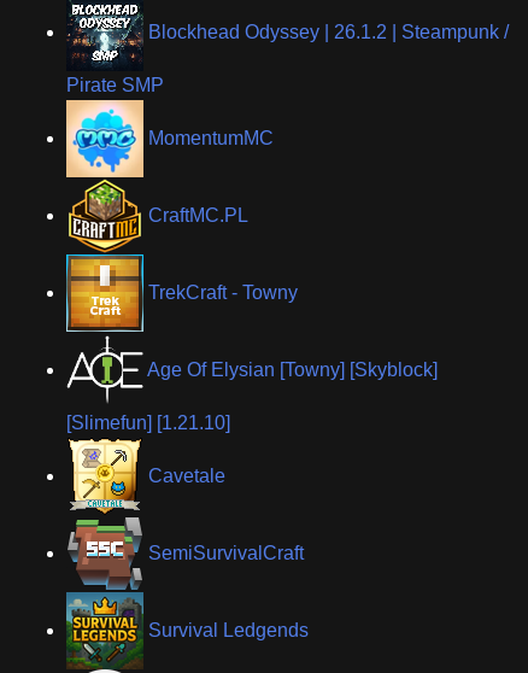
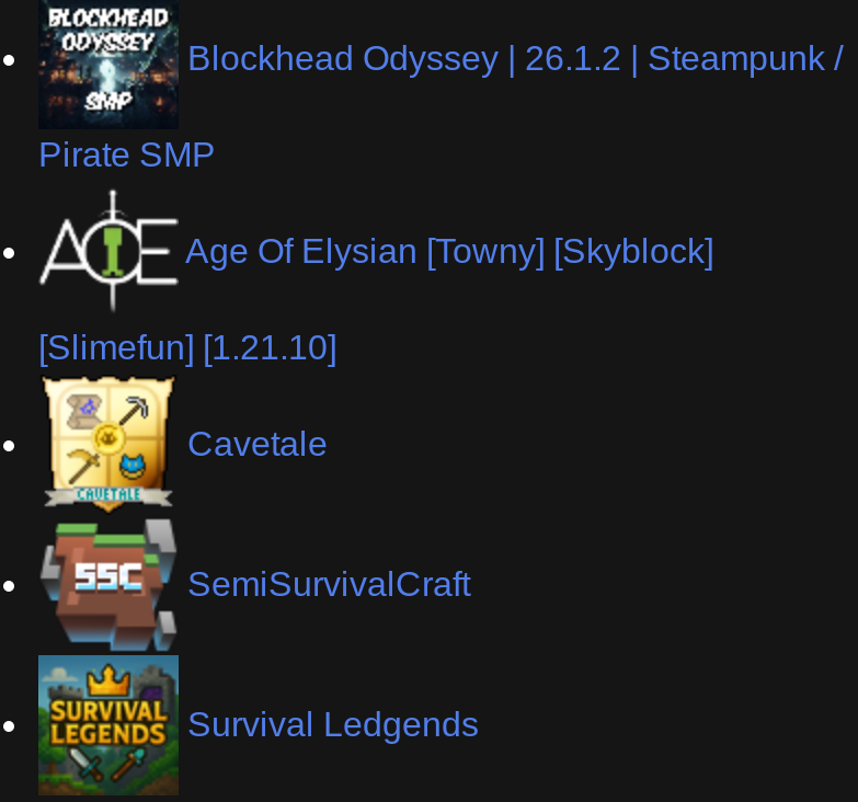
[65,99,274,333] [image] | MomentumMC -> none
[148,205,248,225] CraftMC.PL -> none
[148,282,298,302] TrekCraft - Towny -> none

